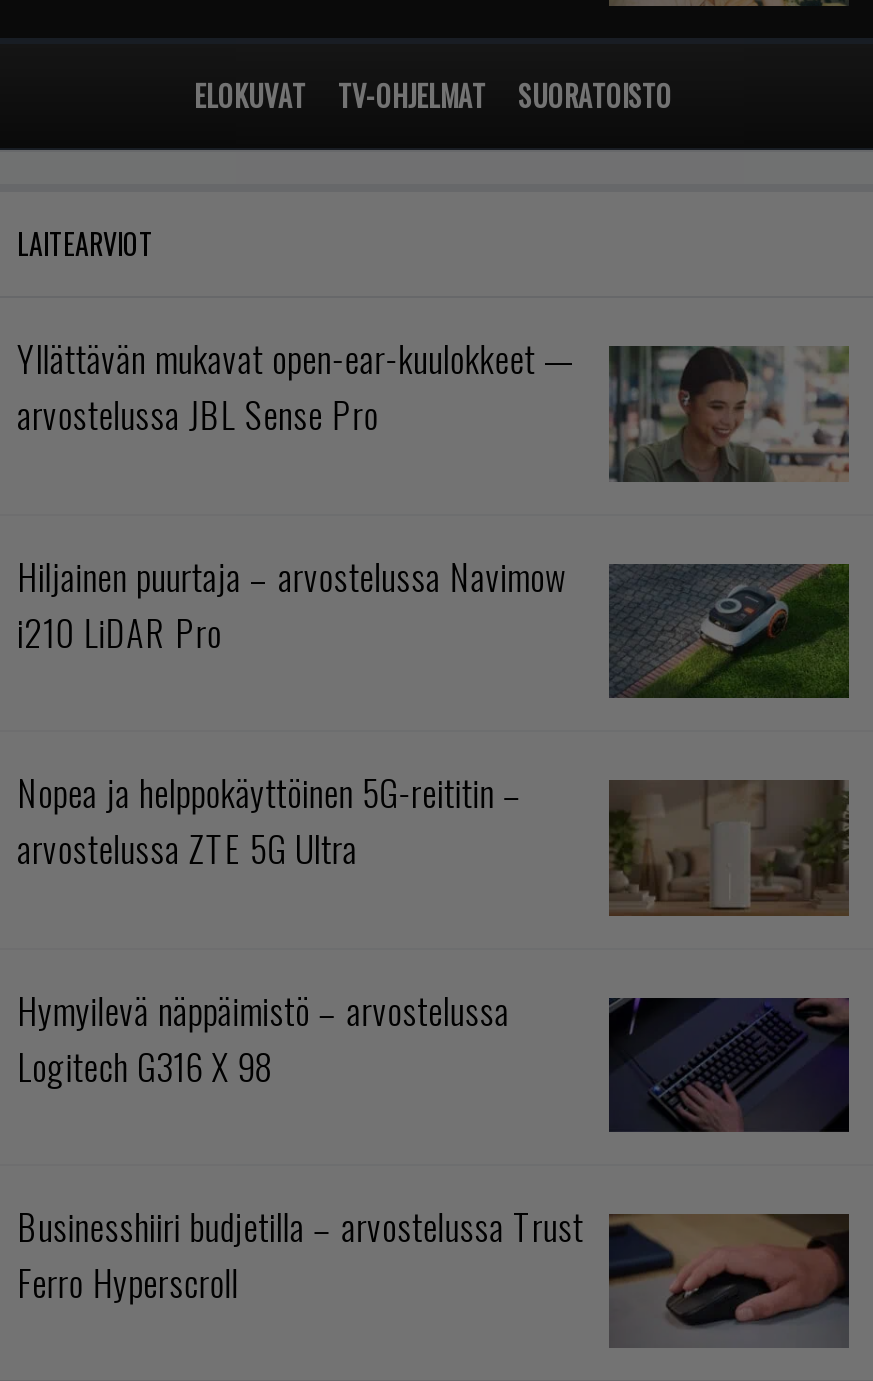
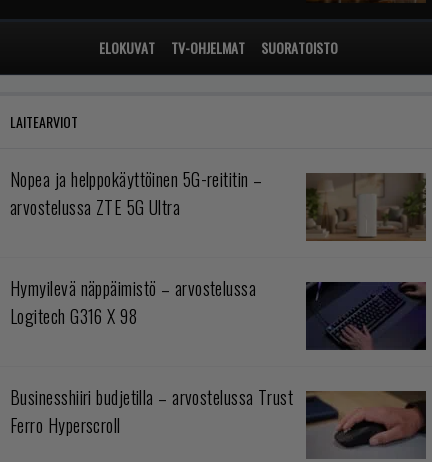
[17,332,849,657] [image] | Yllättävän mukavat open-ear-kuulokkeet — | arvostelussa JBL Sense Pro | Hiljainen puurtaja – arvostelussa Navimow | i210 LiDAR Pro -> none
[607,562,851,700] [image] -> none

